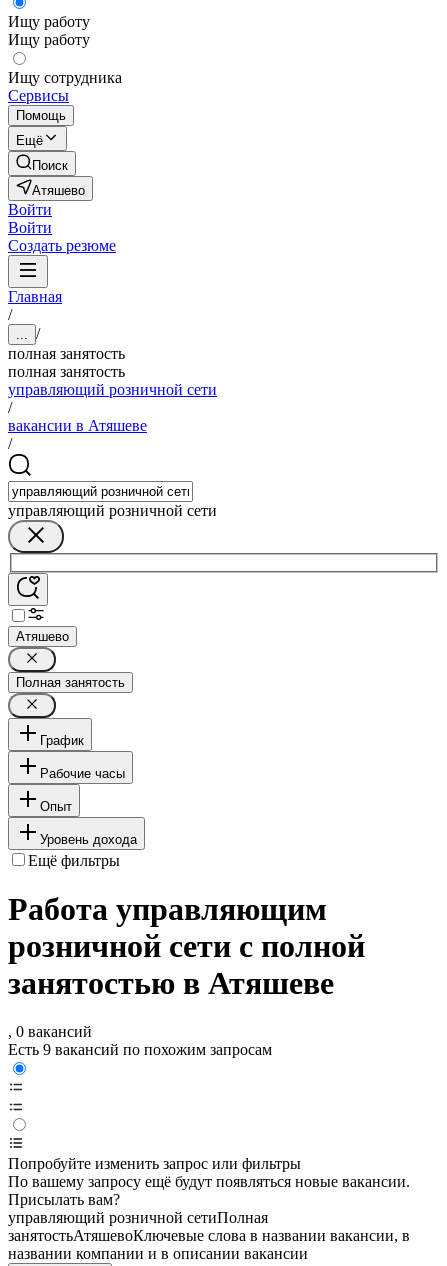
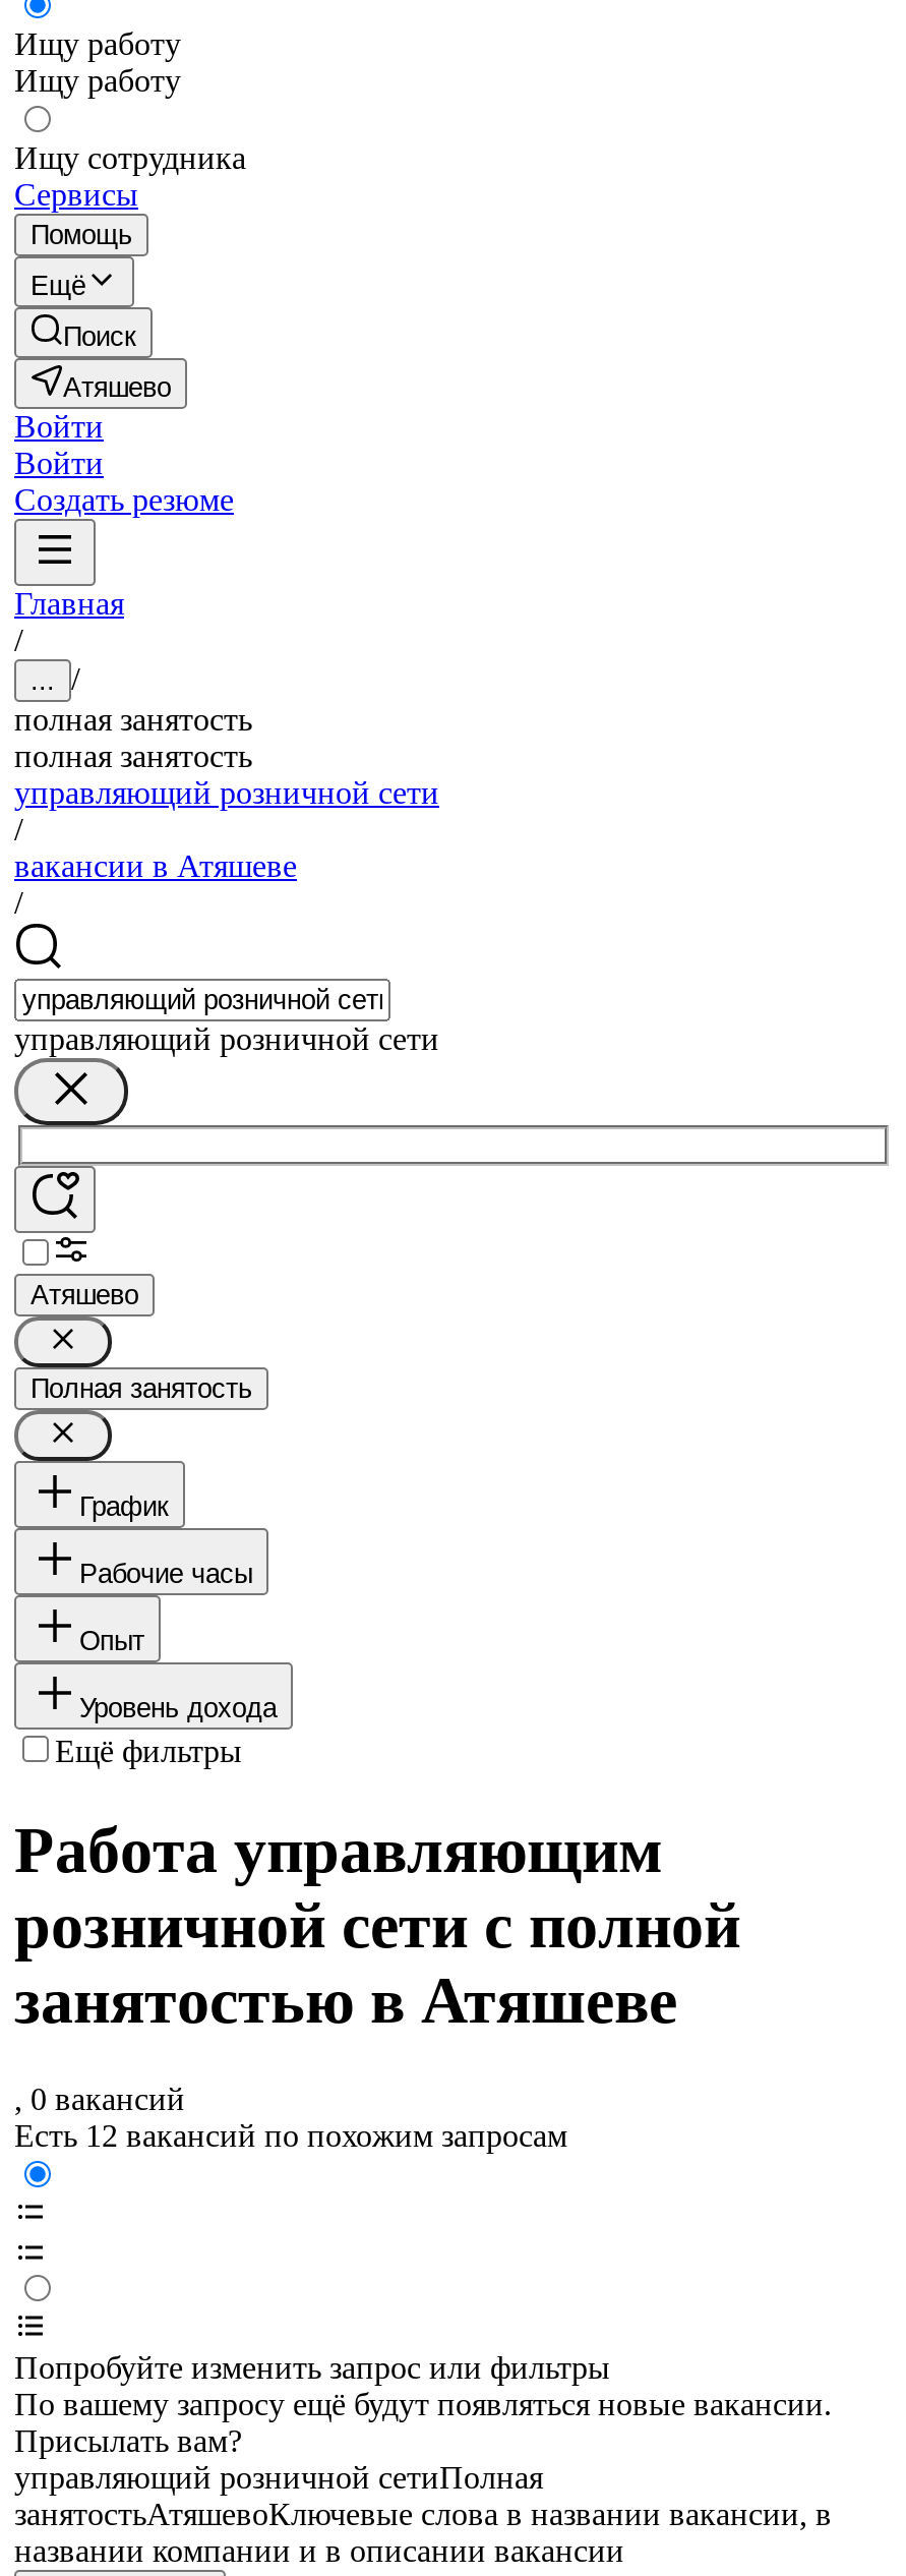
[8,1041,272,1058] Есть 9 вакансий по похожим запросам -> [14,2119,567,2154] Есть 12 вакансий по похожим запросам

